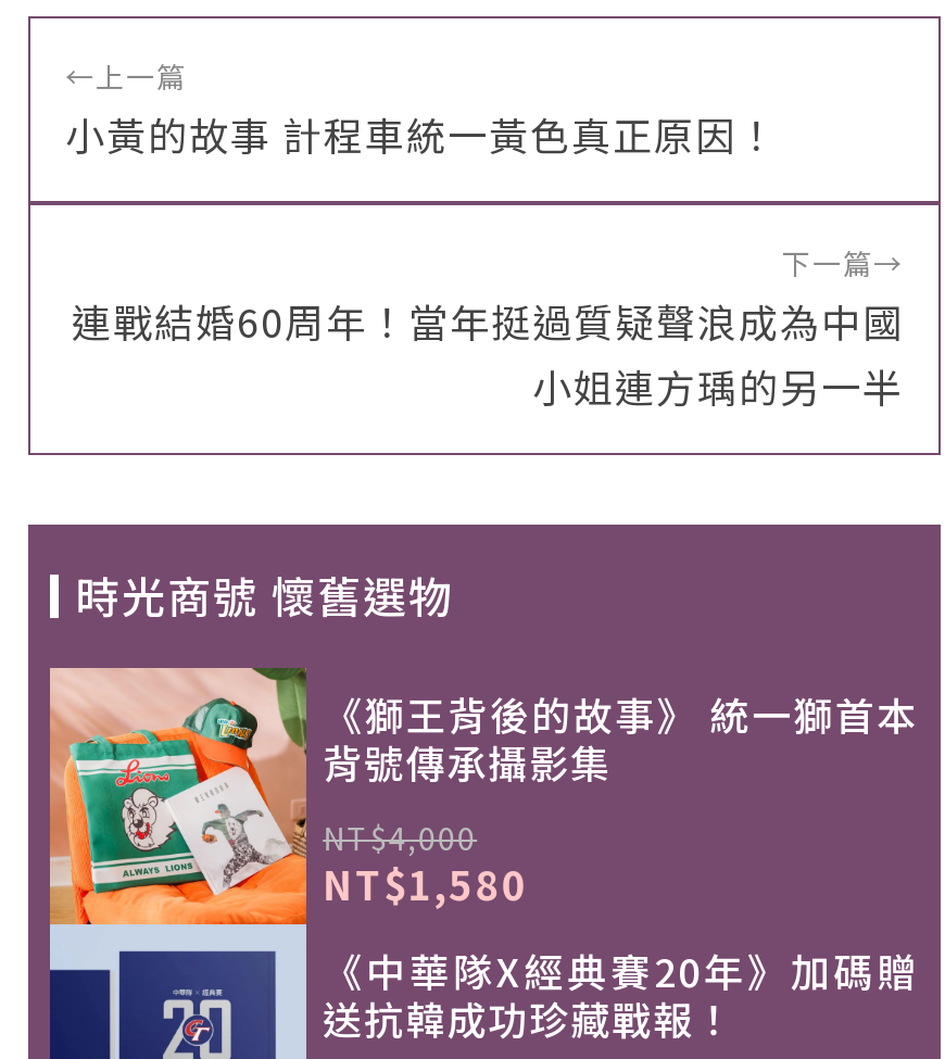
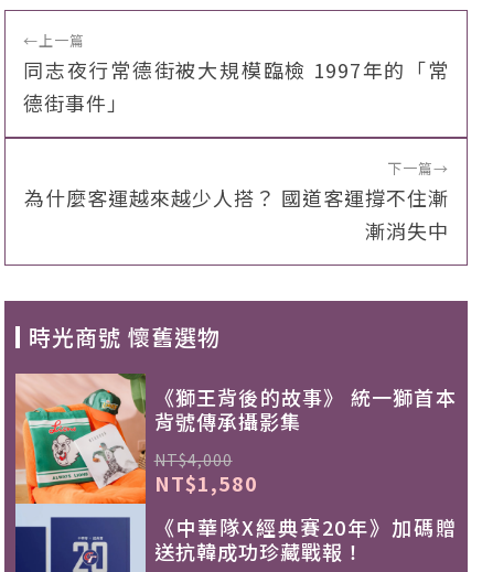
[65,105,778,162] 小黃的故事 計程車統一黃色真正原因！ -> [23,55,449,117] 同志夜行常德街被大規模臨檢 1997年的「常 | 德街事件」
[72,292,904,414] 連戰結婚60周年！當年挺過質疑聲浪成為中國 | 小姐連方瑀的另一半 -> [24,183,449,245] 為什麼客運越來越少人搭？ 國道客運撐不住漸 | 漸消失中

